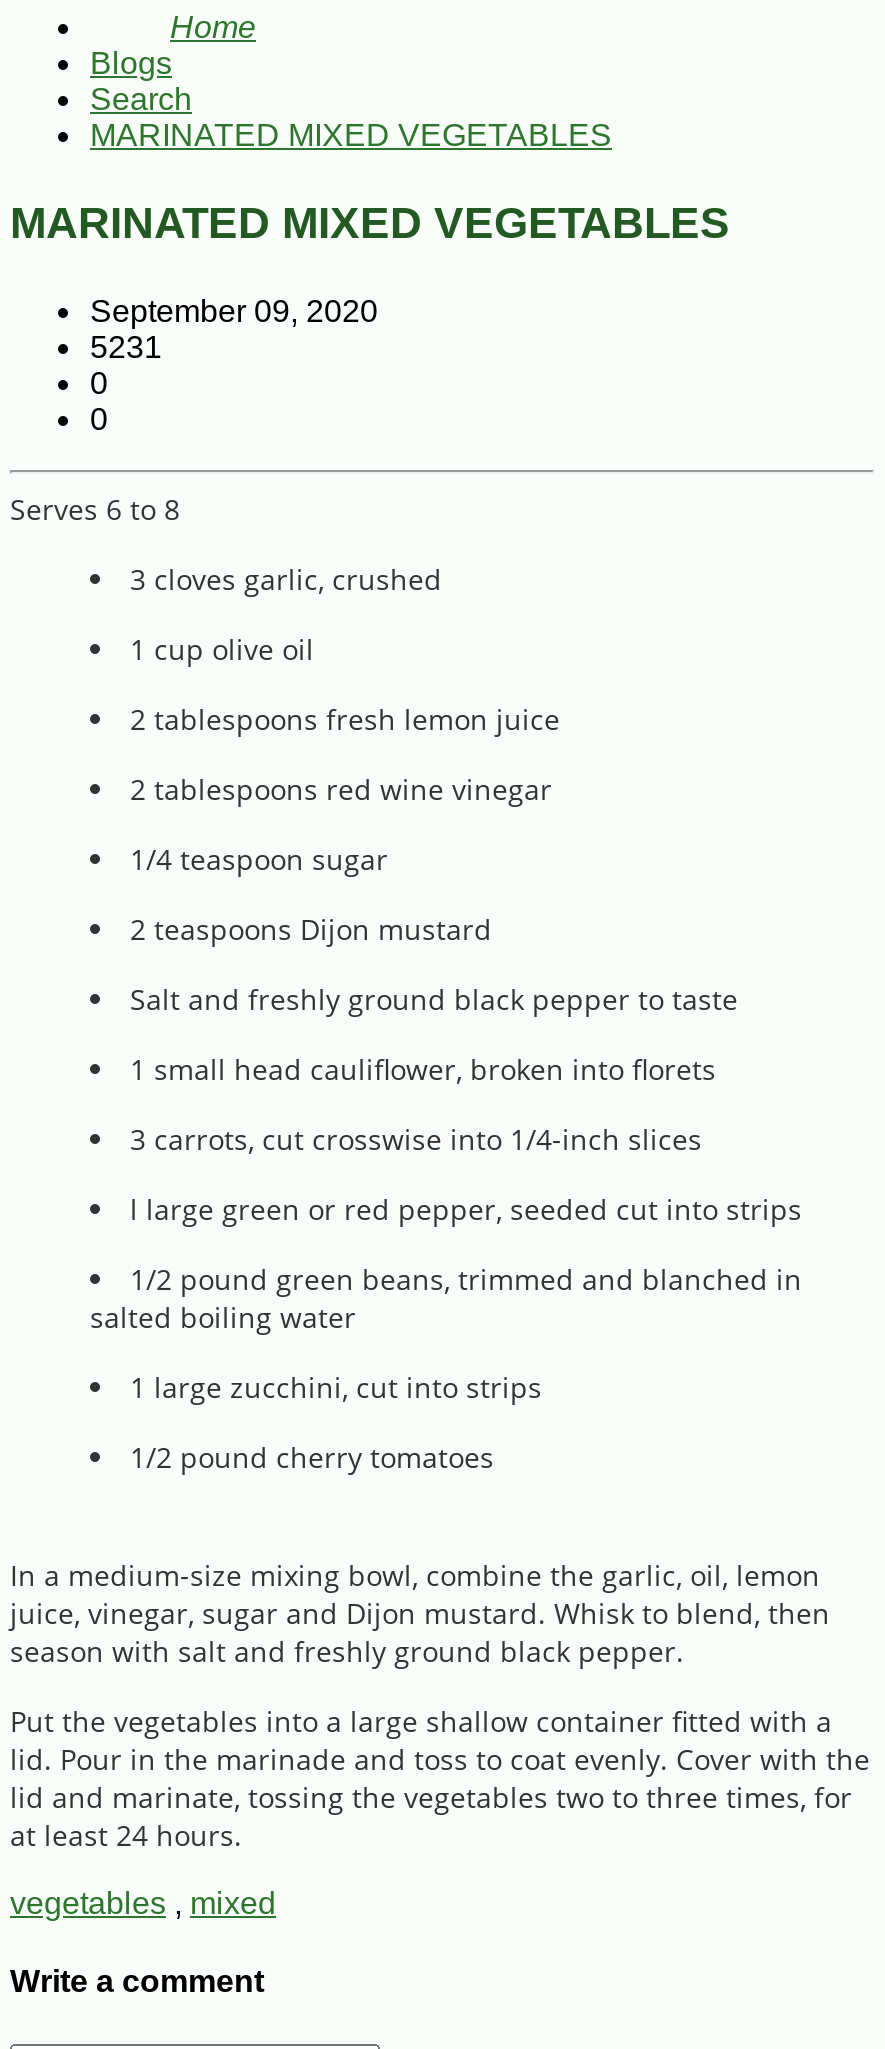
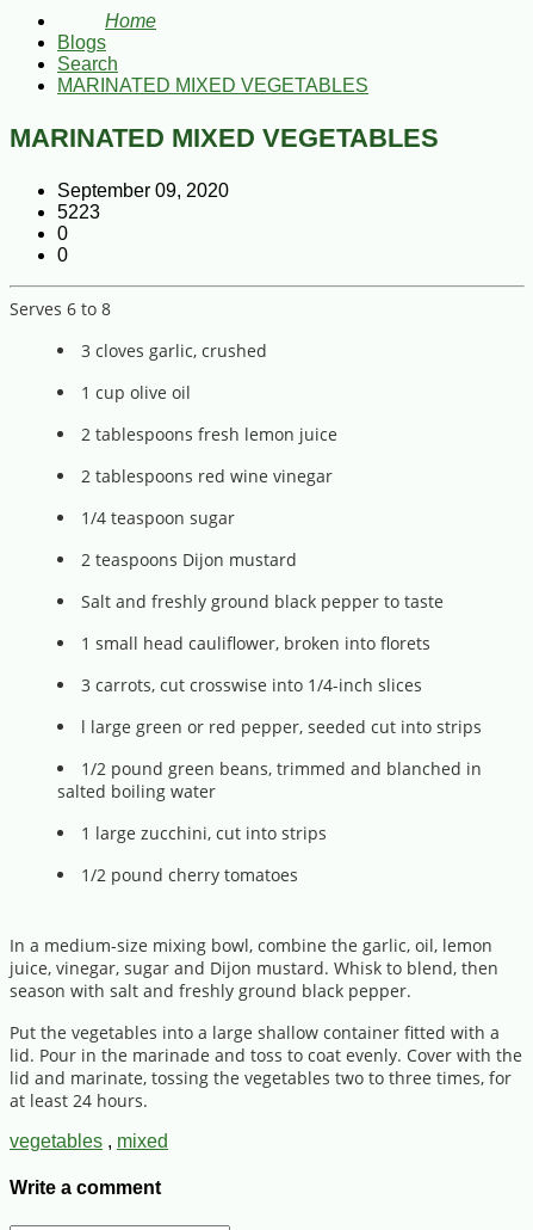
[90,330,162,364] 5231 -> [57,202,100,222] 5223

